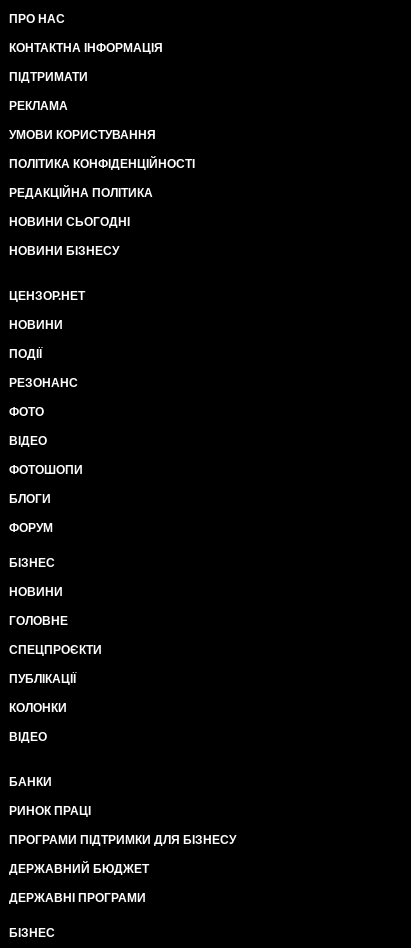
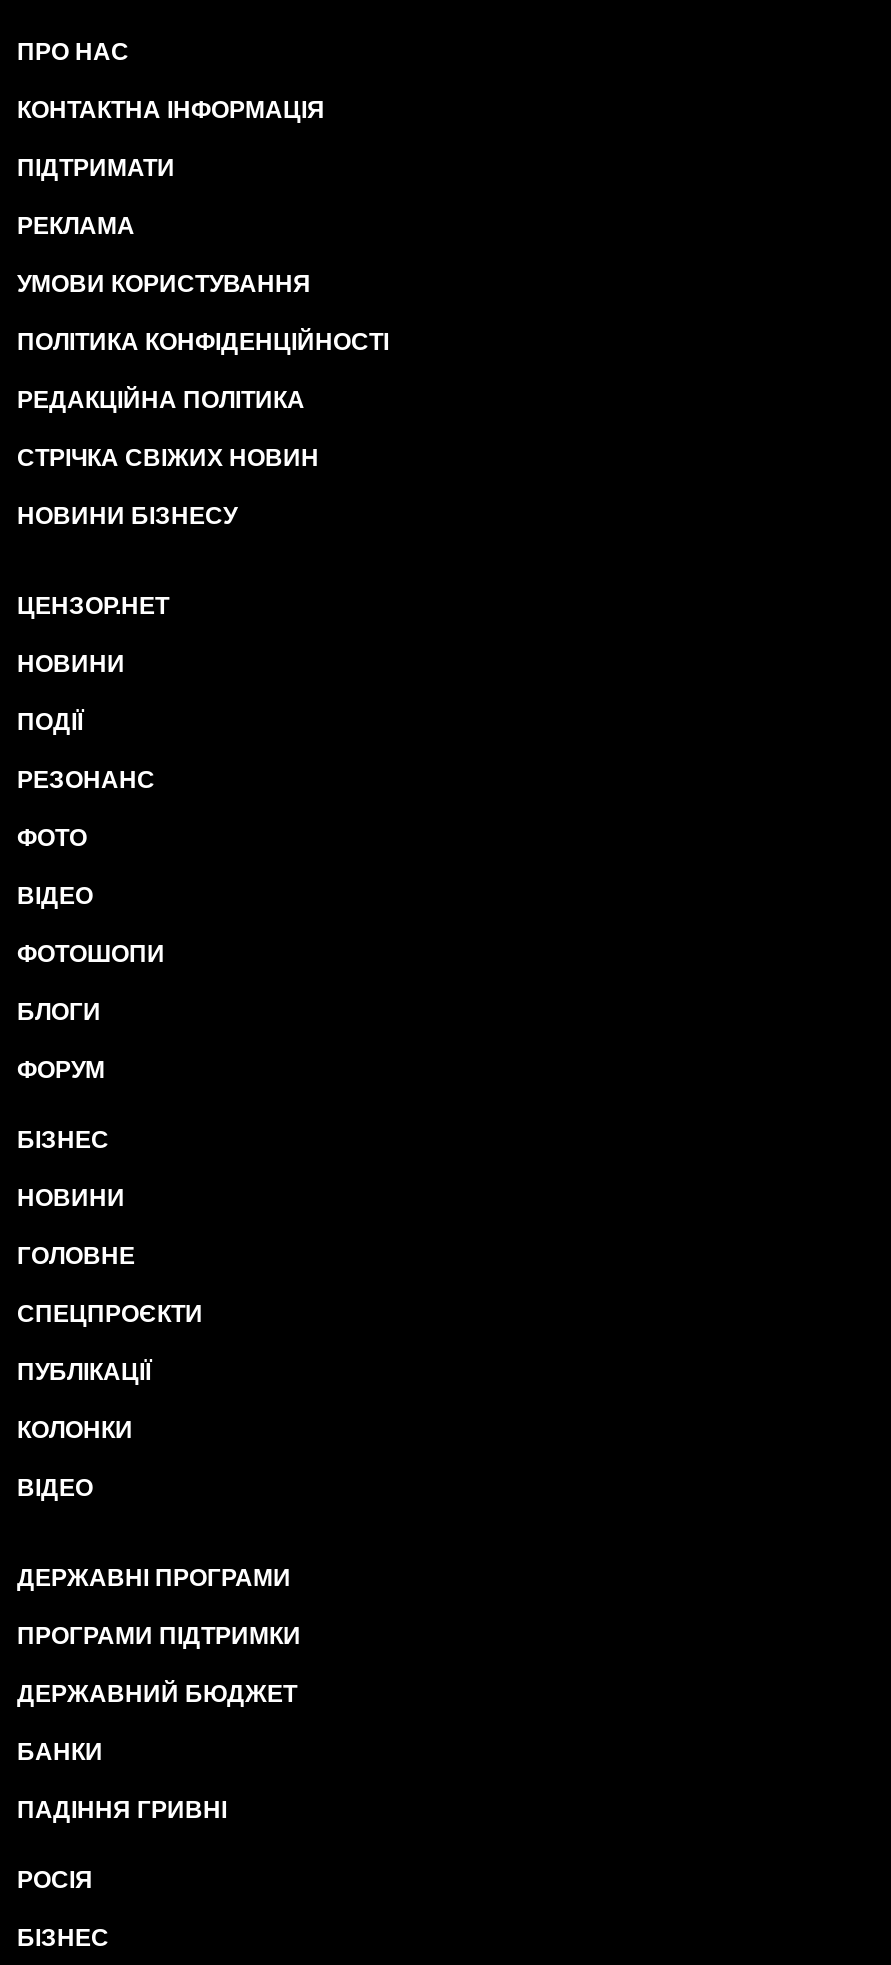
[9,215,130,229] НОВИНИ СЬОГОДНІ -> [17,444,319,472] СТРІЧКА СВІЖИХ НОВИН
none -> [17,1622,301,1650] ПРОГРАМИ ПІДТРИМКИ
moved [9,775,52,789] -> [17,1738,103,1766]: БАНКИ
[9,804,236,847] РИНОК ПРАЦІ | ПРОГРАМИ ПІДТРИМКИ ДЛЯ БІЗНЕСУ -> [17,1796,227,1894] ПАДІННЯ ГРИВНІ | РОСІЯ
moved [9,862,149,905] -> [17,1564,297,1708]: ДЕРЖАВНИЙ БЮДЖЕТ | ДЕРЖАВНІ ПРОГРАМИ

